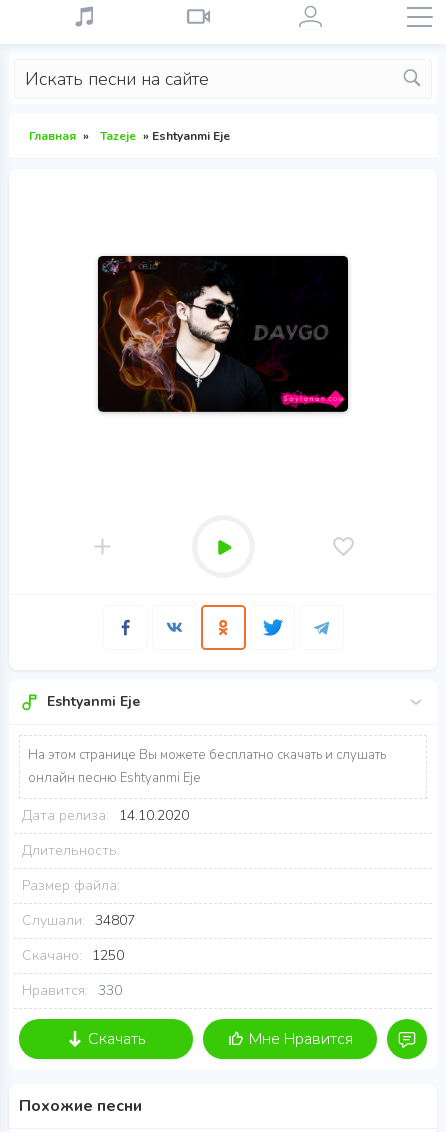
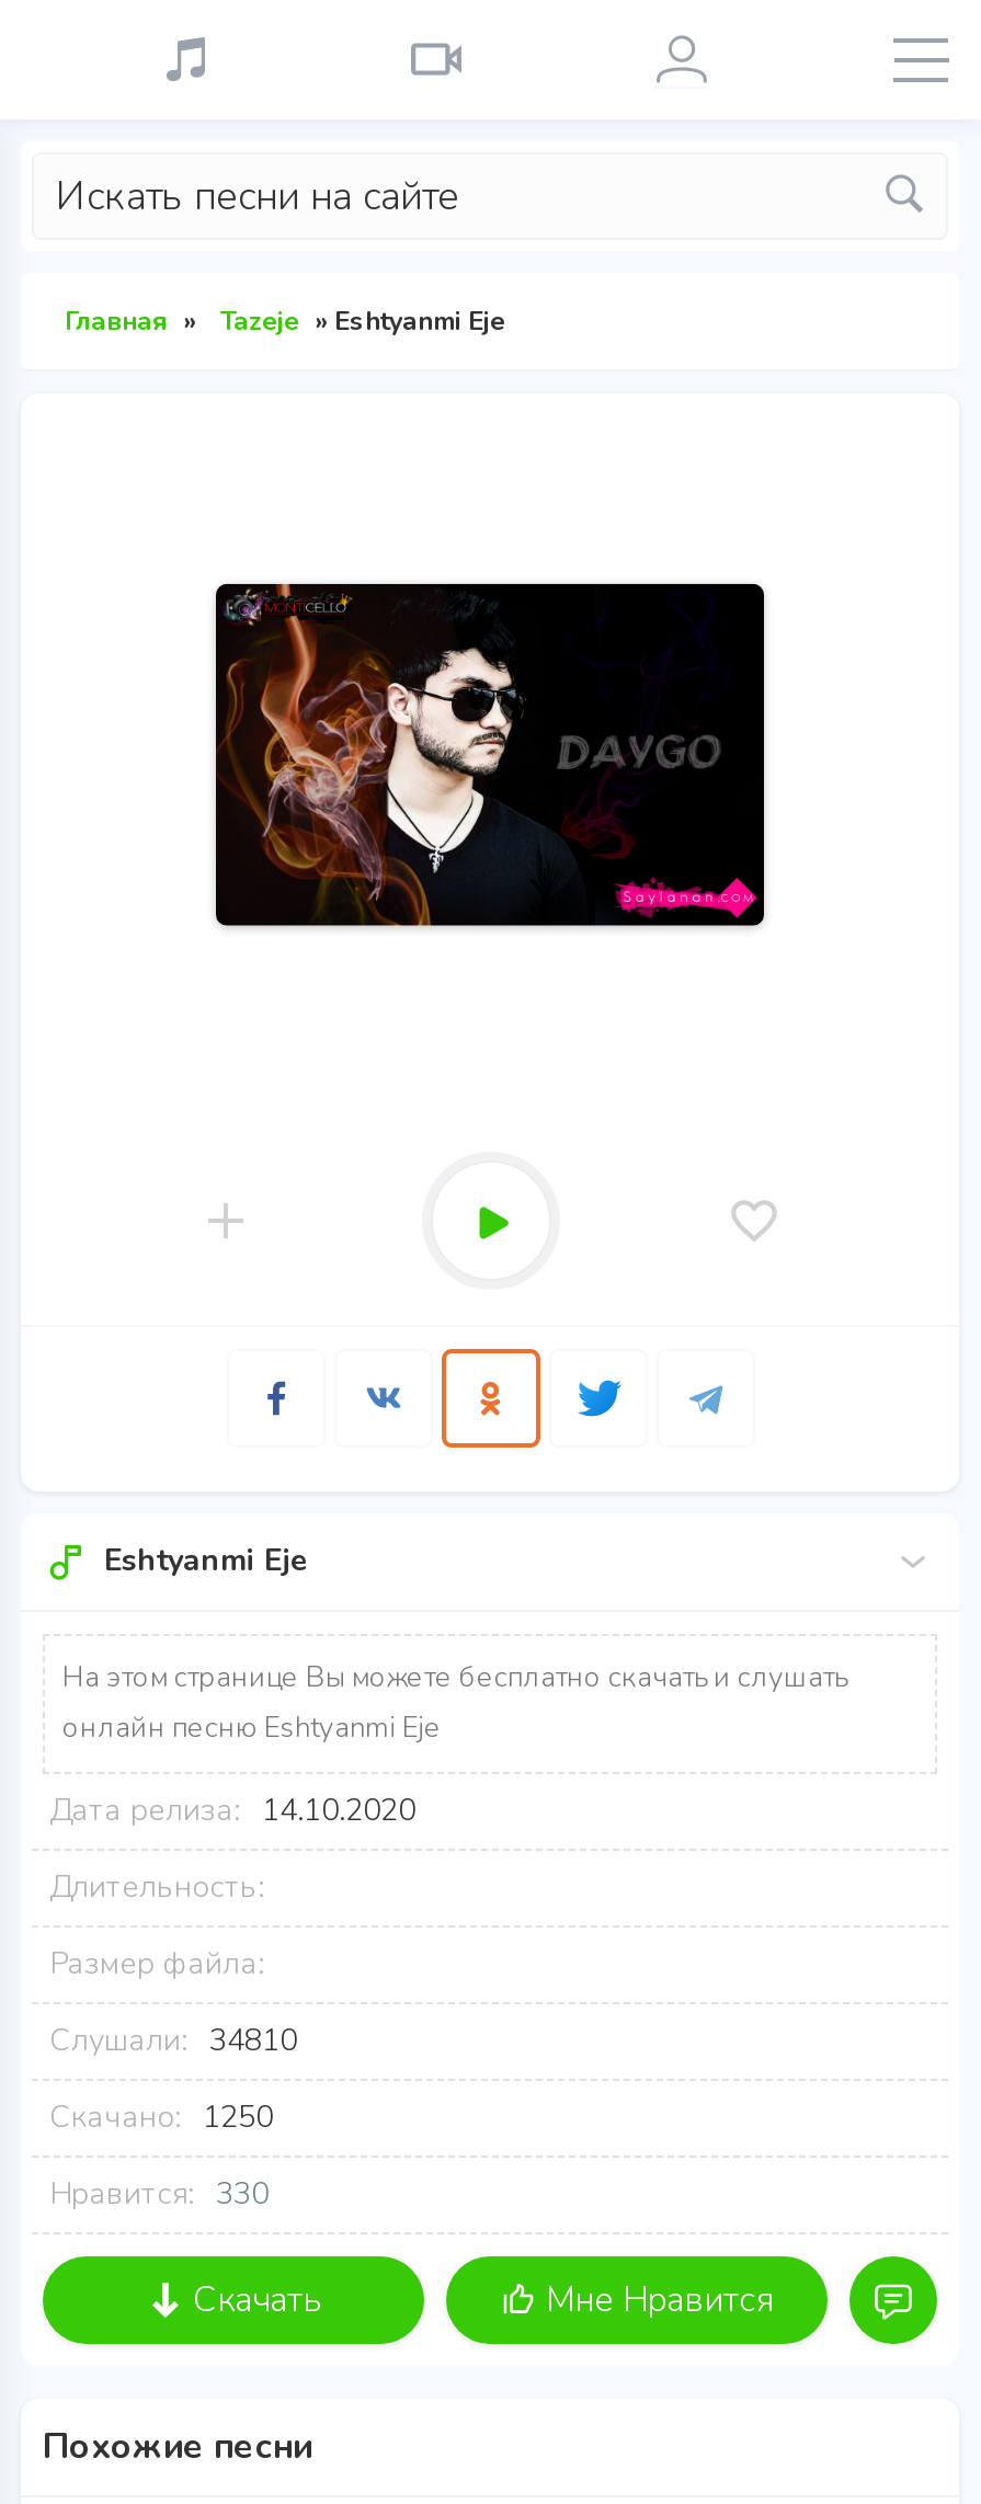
[22,911,135,930] Слушали: 34807 -> [49,2020,297,2061] Слушали: 34810

